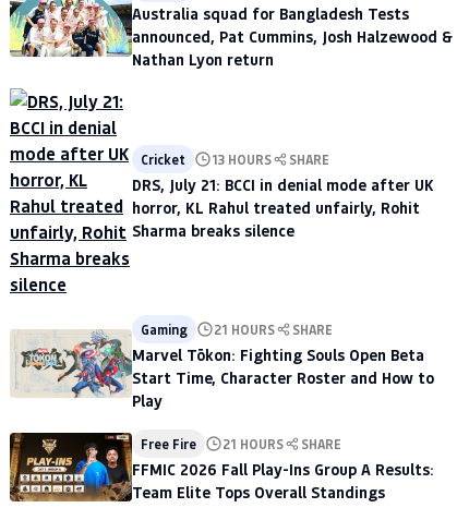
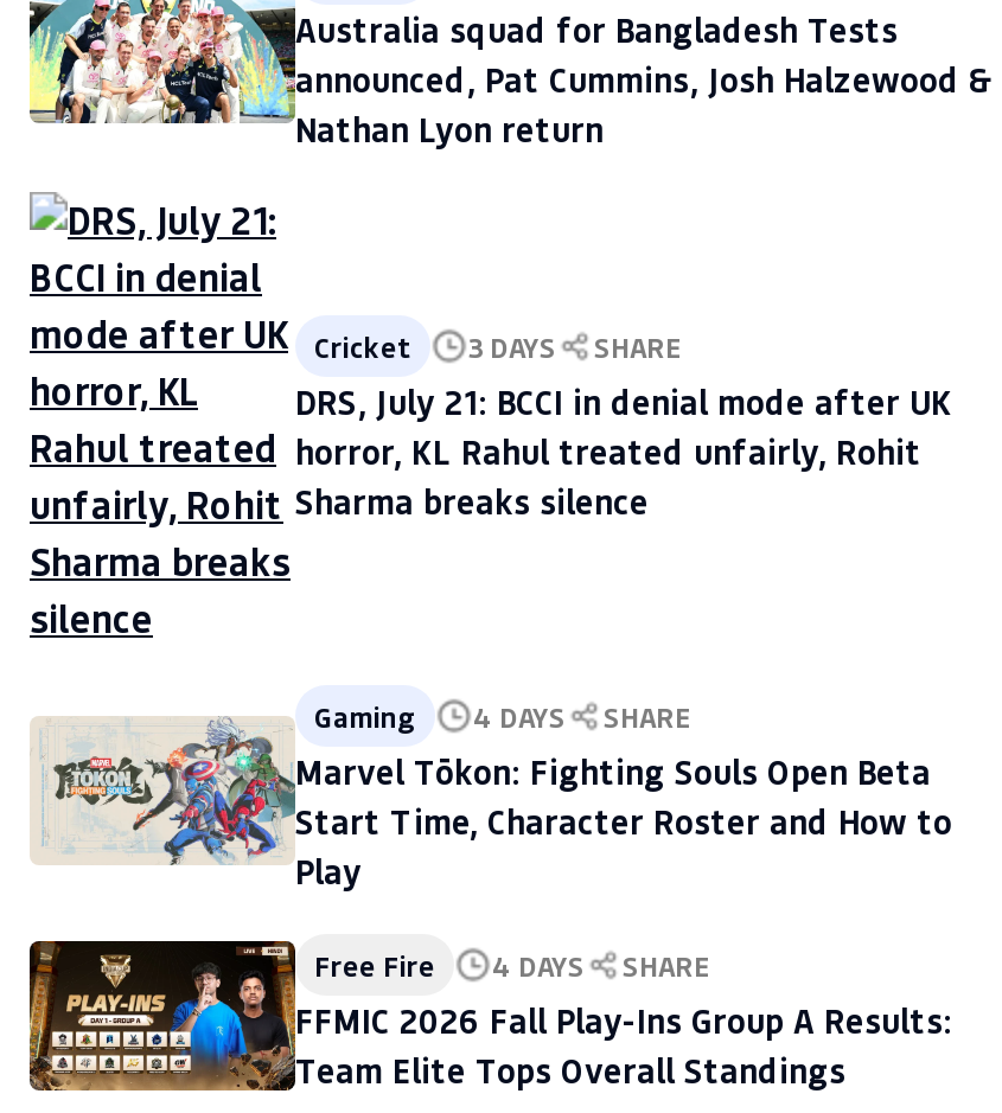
[141,150,329,168] Cricket 13 HOURS SHARE -> [314,327,682,365] Cricket 3 DAYS SHARE
[141,321,333,338] Gaming 21 HOURS SHARE -> [314,698,691,736] Gaming 4 DAYS SHARE
[141,435,341,453] Free Fire 21 HOURS SHARE -> [314,947,710,985] Free Fire 4 DAYS SHARE

